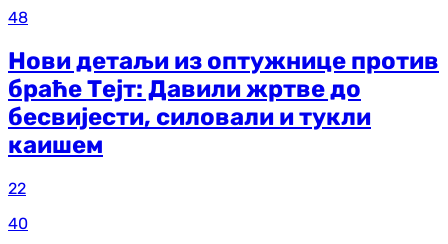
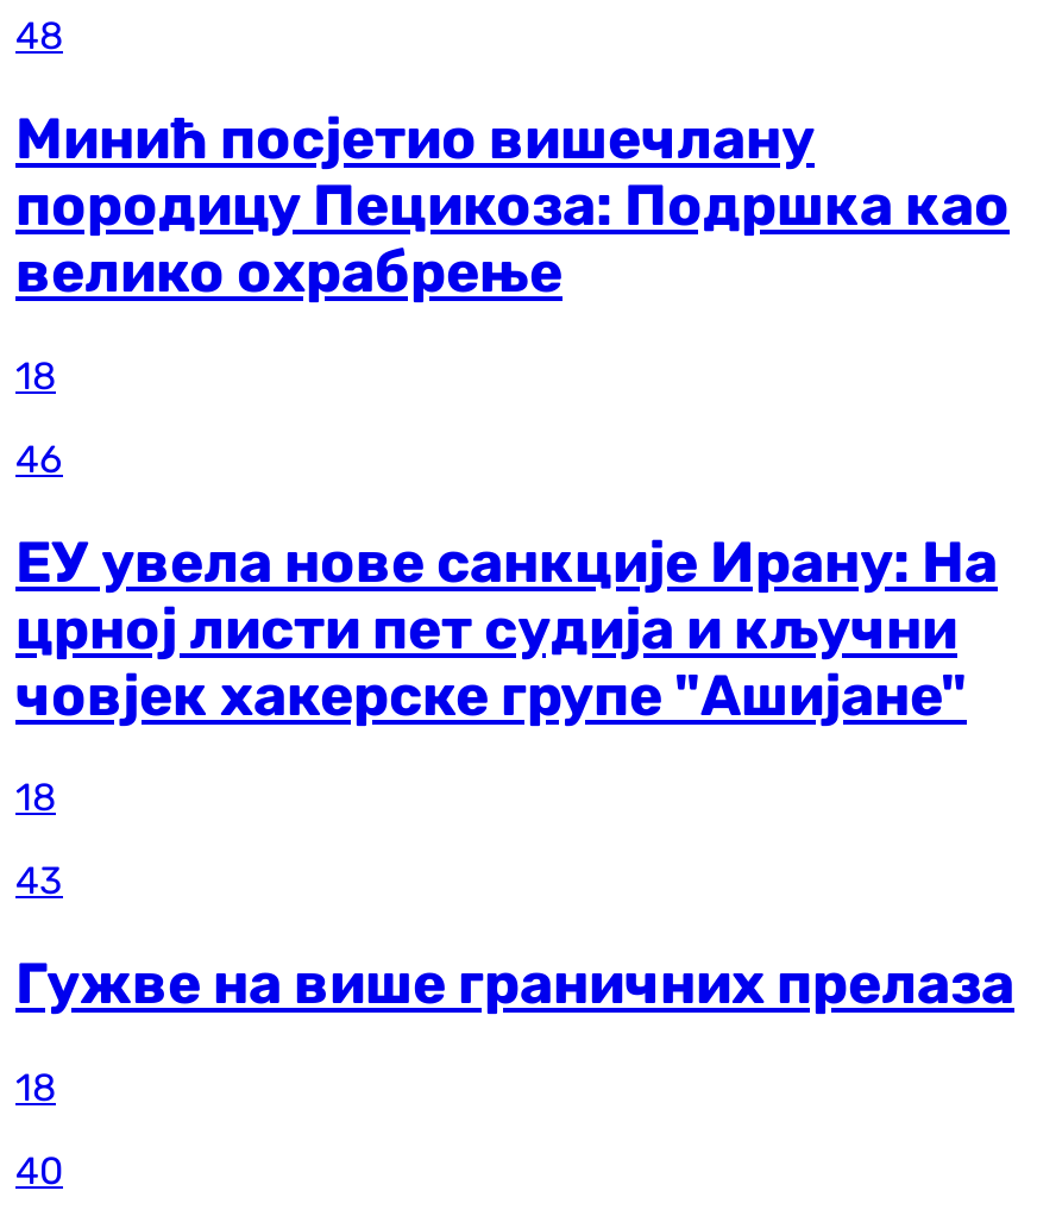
[8,47,439,198] Нови детаљи из оптужнице против | браће Тејт: Давили жртве до | бесвијести, силовали и тукли | каишем | 22 -> [15,105,1014,1111] Минић посјетио вишечлану | породицу Пецикоза: Подршка као | велико охрабрење | 18 | 46 | ЕУ увела нове санкције Ирану: На | црној листи пет судија и кључни | човјек хакерске групе "Ашијане" | 18 | 43 | Гужве на више граничних прелаза | 18

